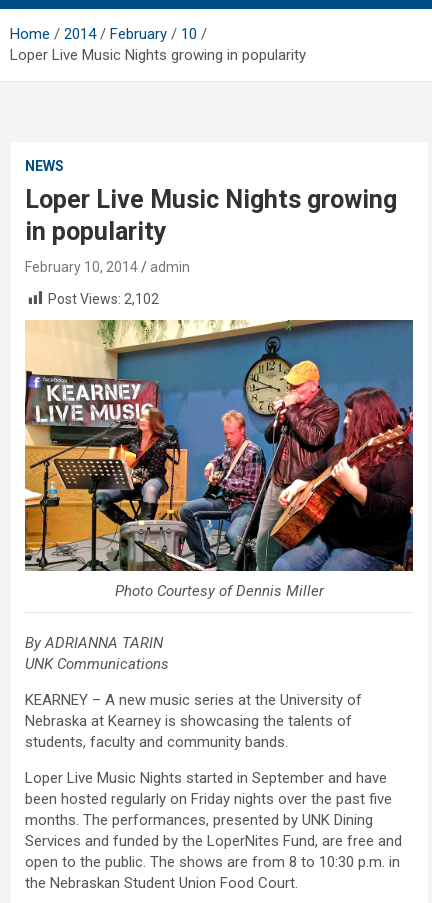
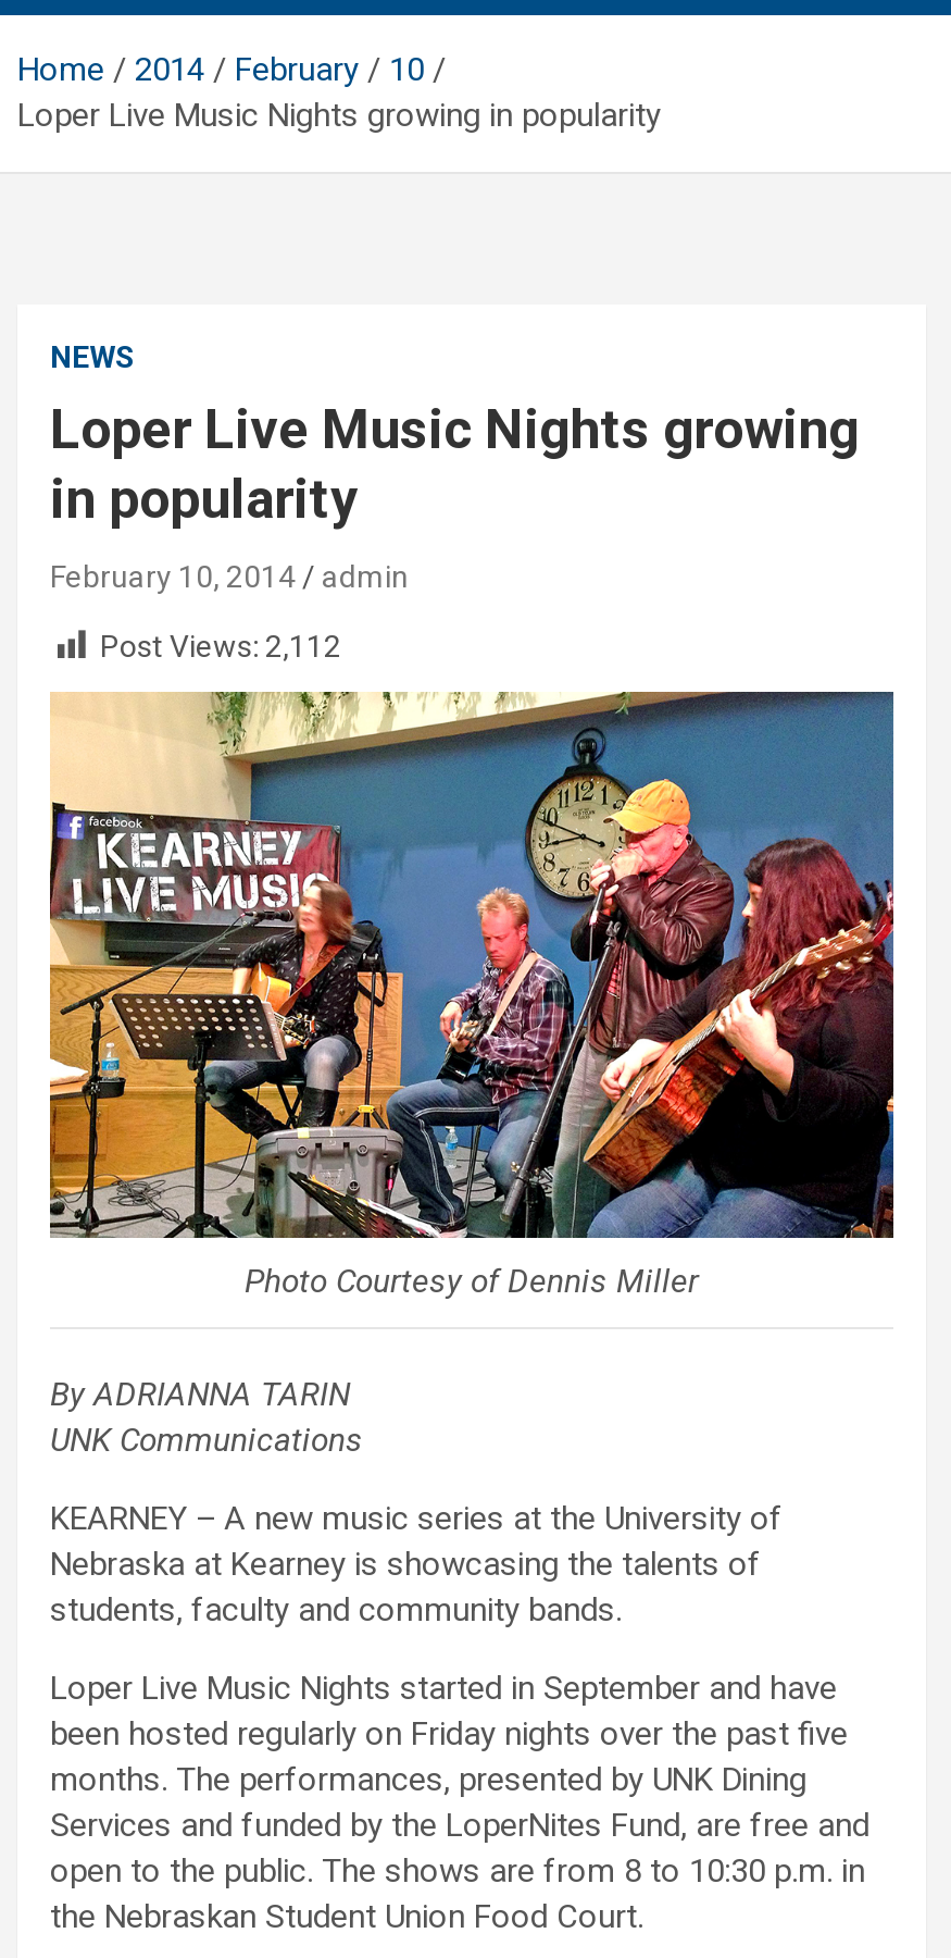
[48,291,159,307] Post Views: 2,102 -> [100,629,341,664] Post Views: 2,112

